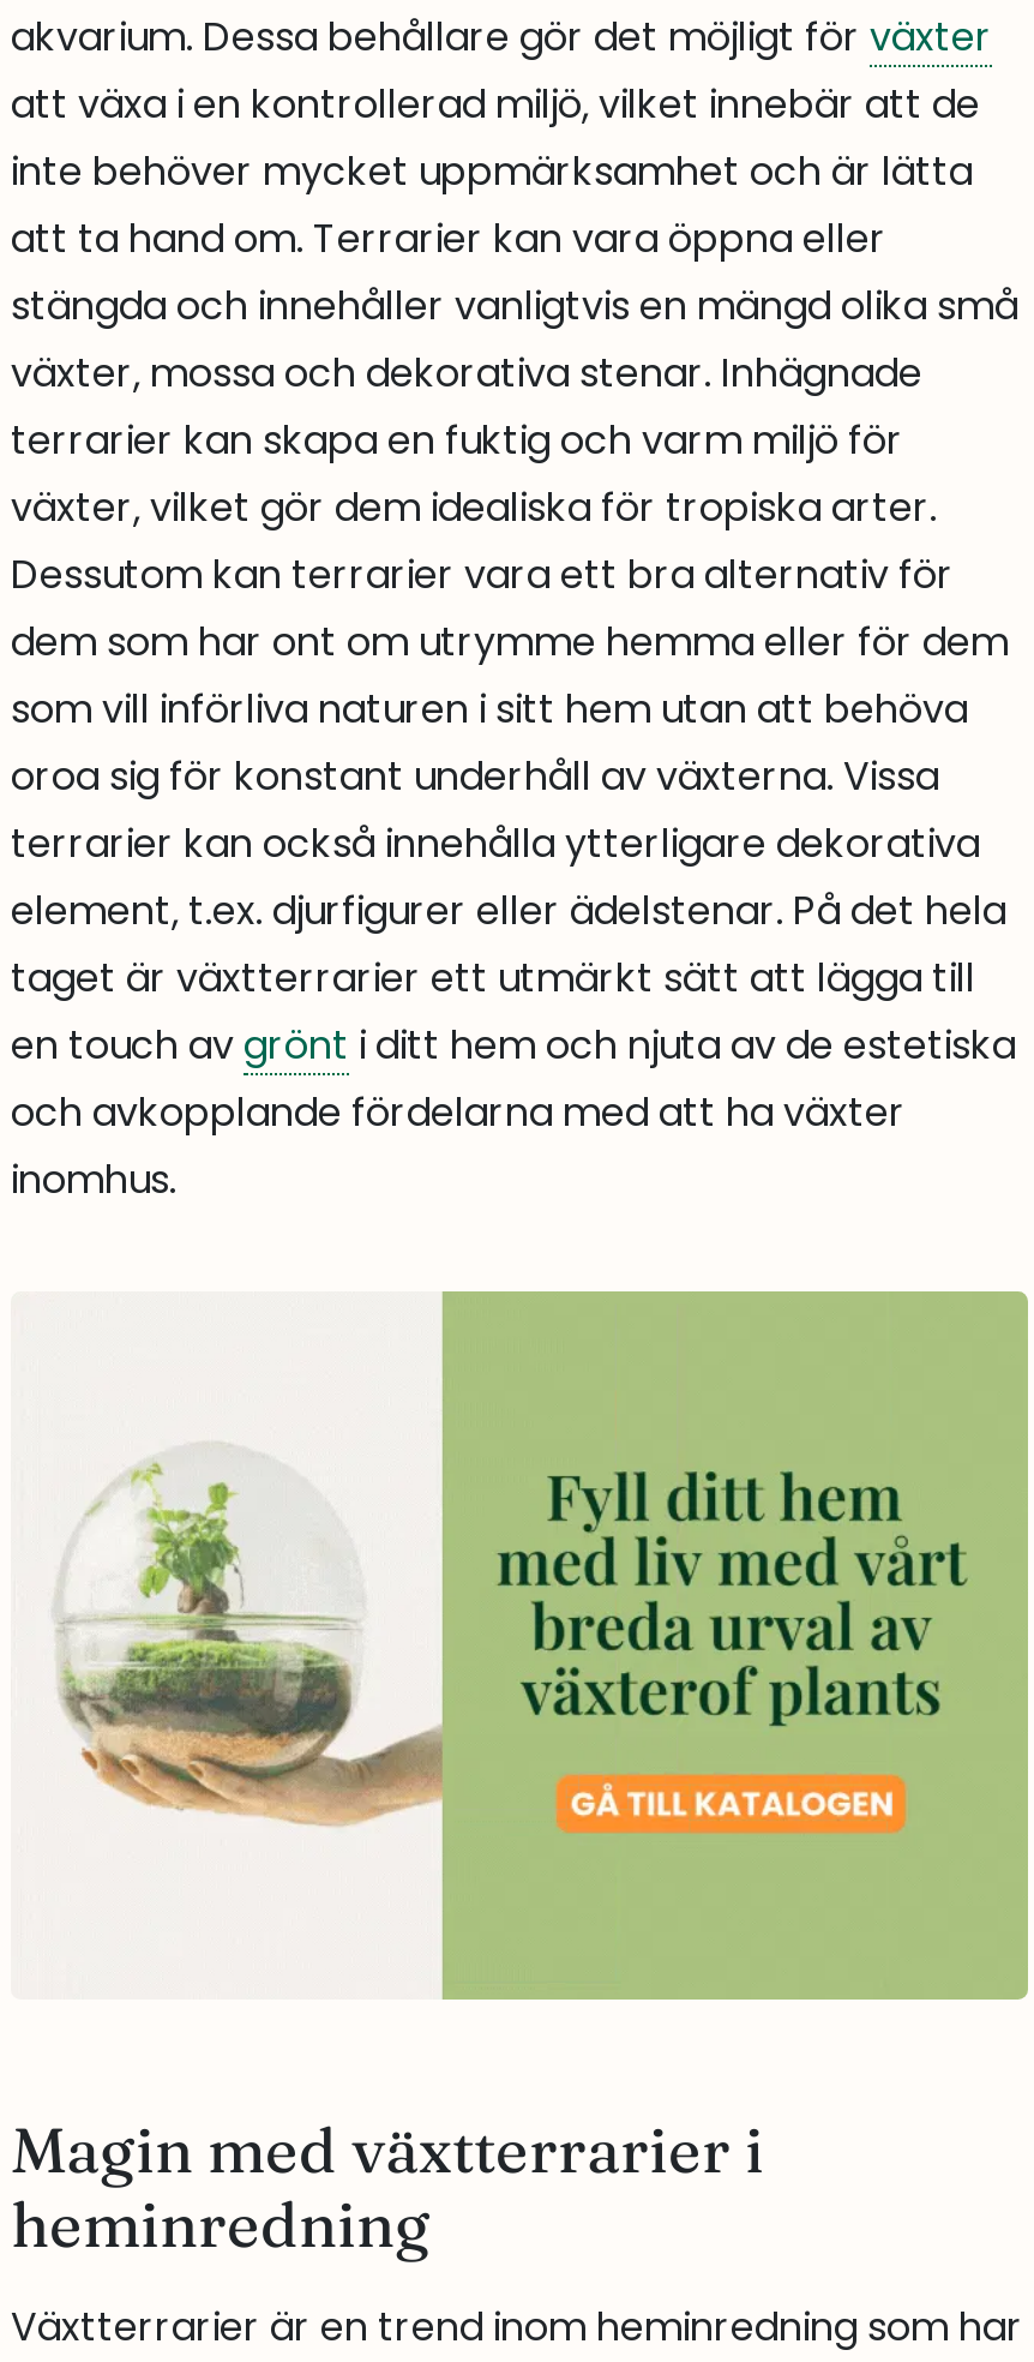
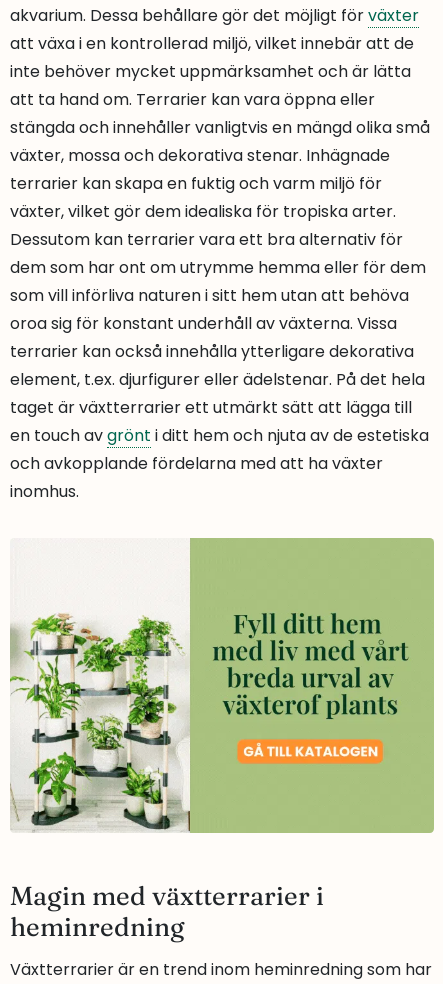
[11,1443,445,1995] [image] -> [9,609,191,832] [image]

